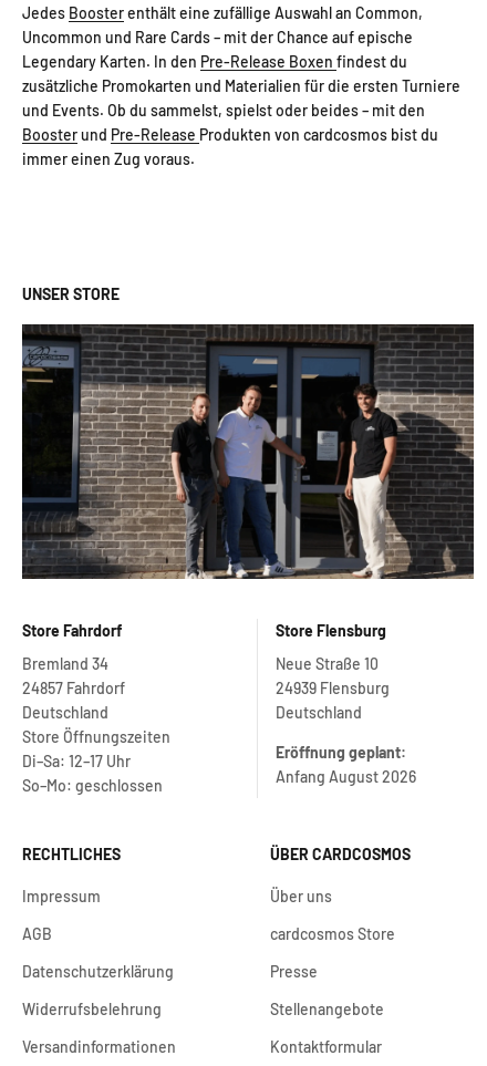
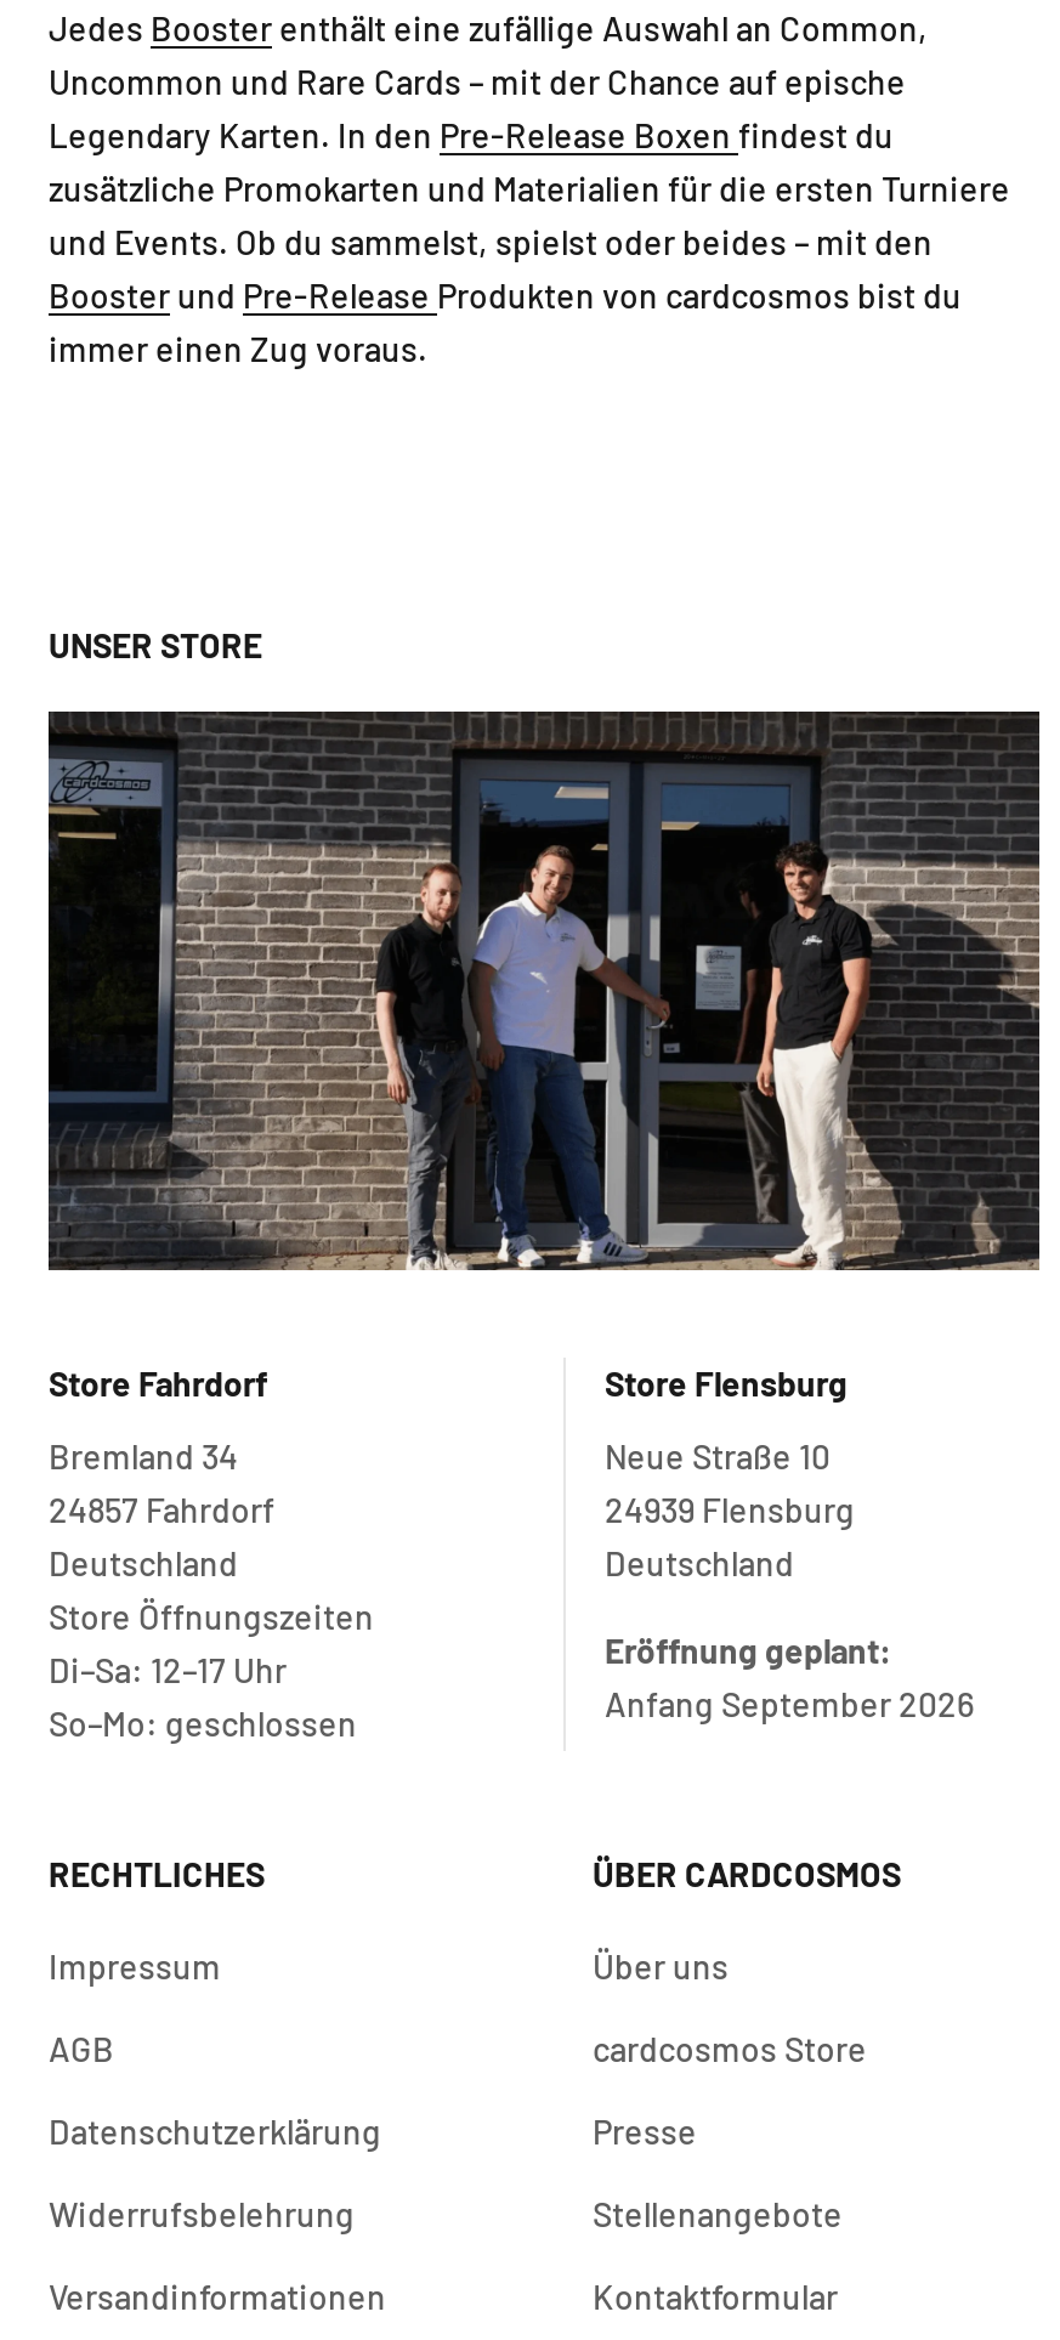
[276,767,416,785] Anfang August 2026 -> [605,1682,974,1723] Anfang September 2026

